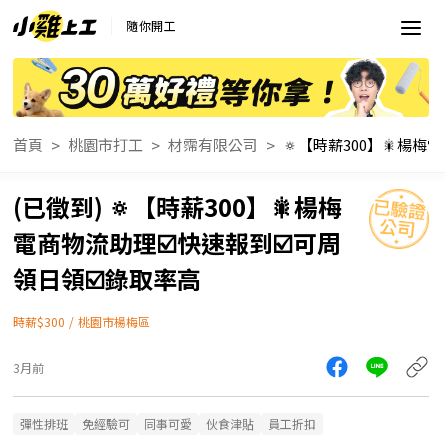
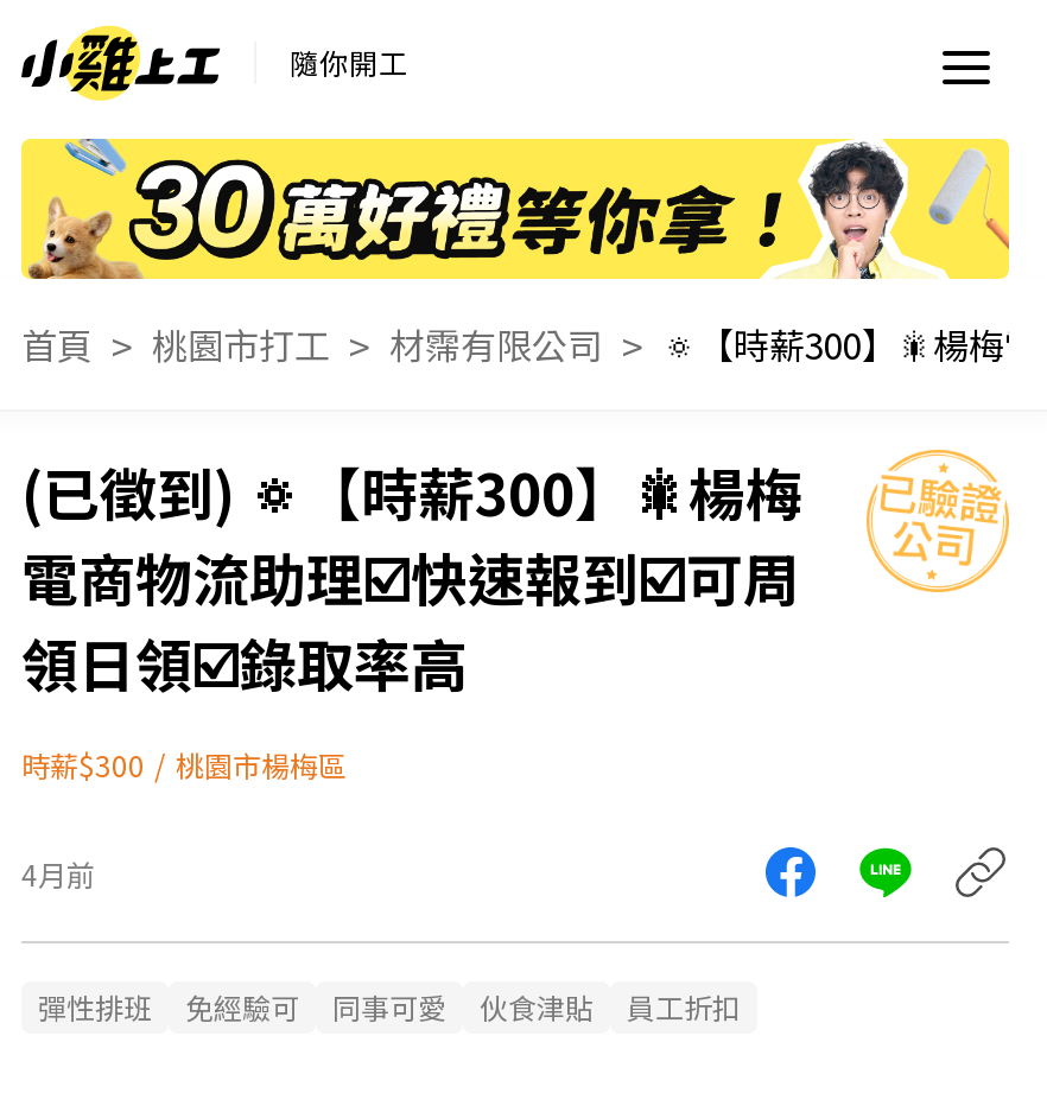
[13,359,44,376] 3月前 -> [21,853,95,893] 4月前

